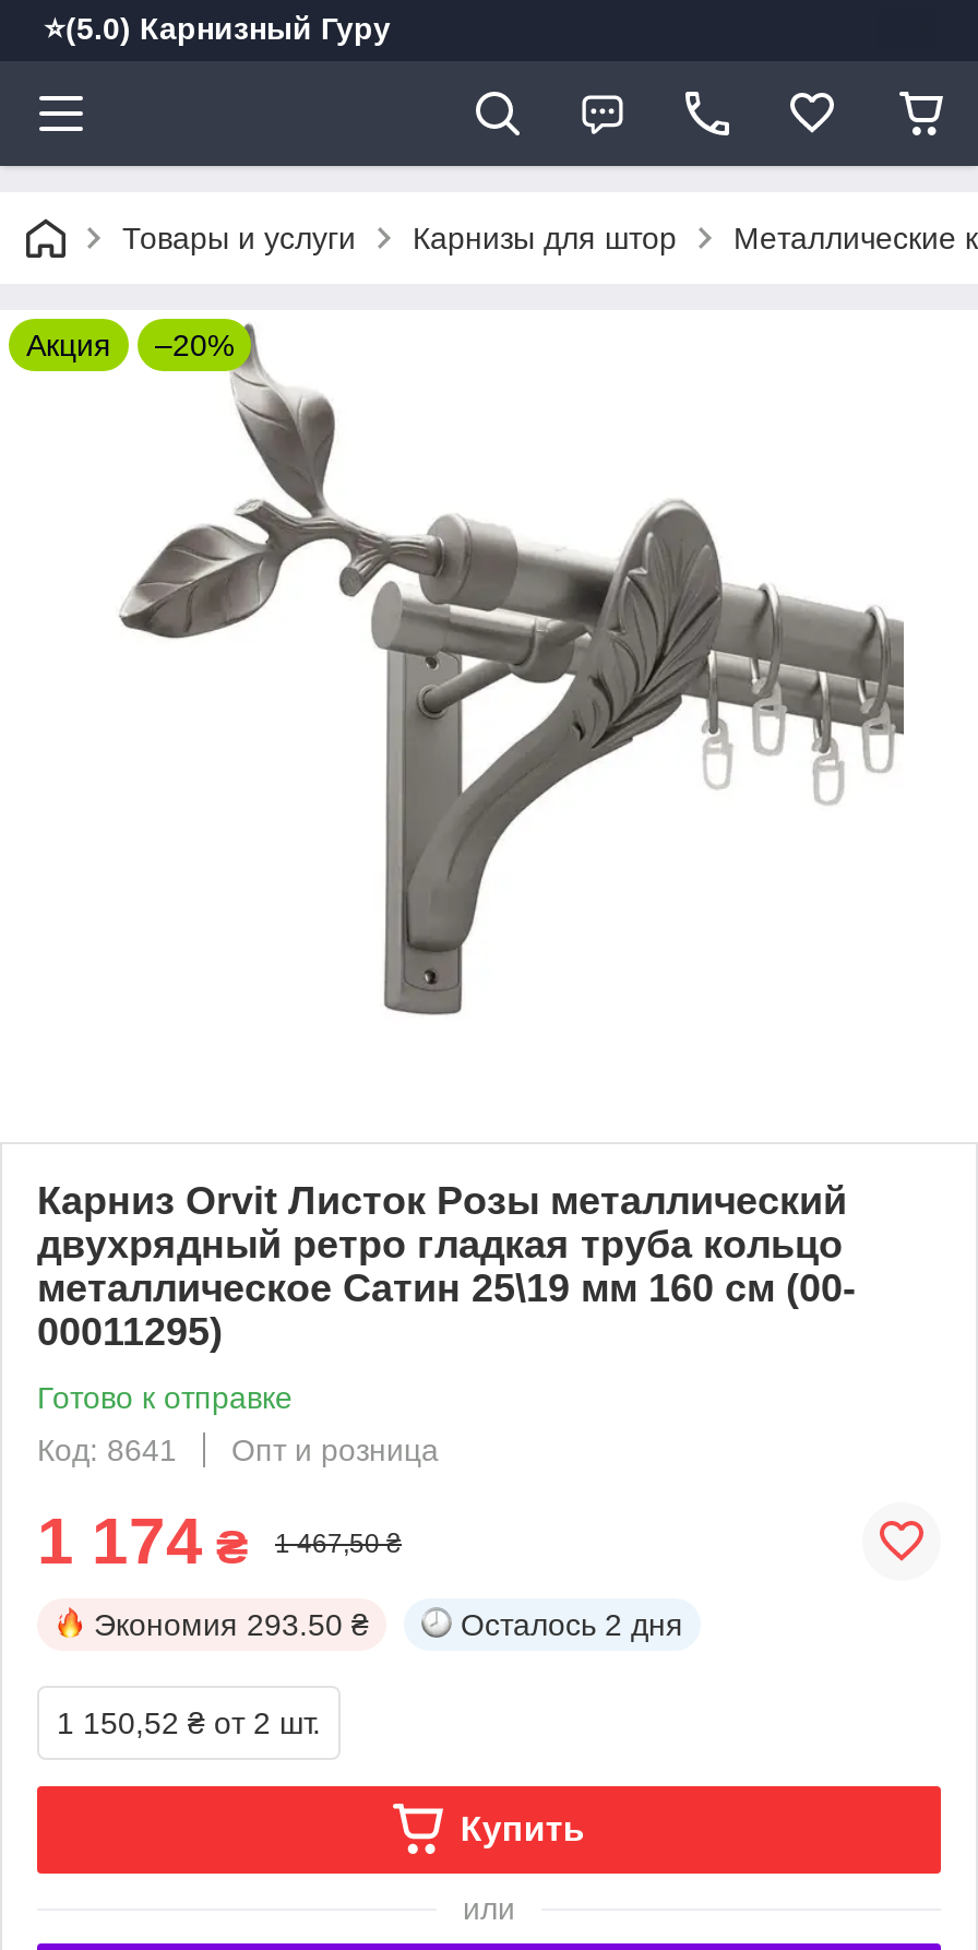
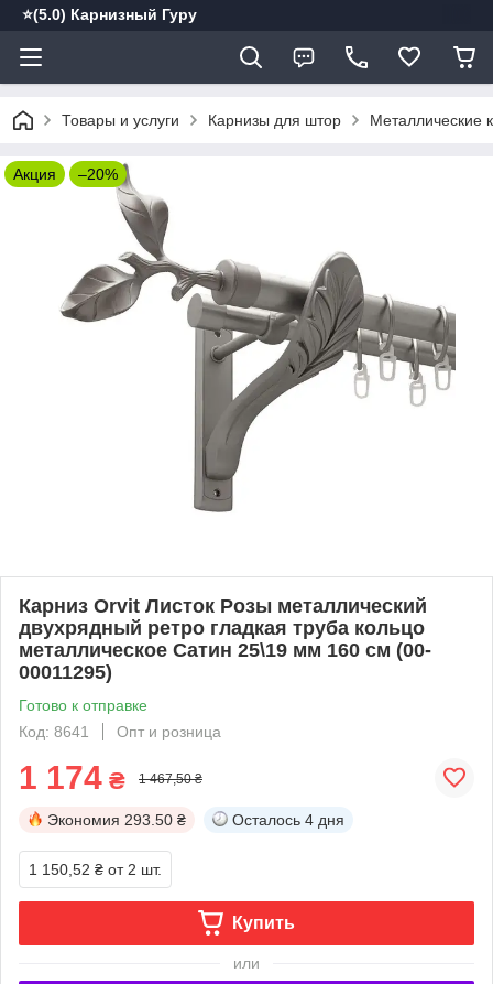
[461,1607,683,1642] Осталось 2 дня -> [232,811,344,828] Осталось 4 дня

